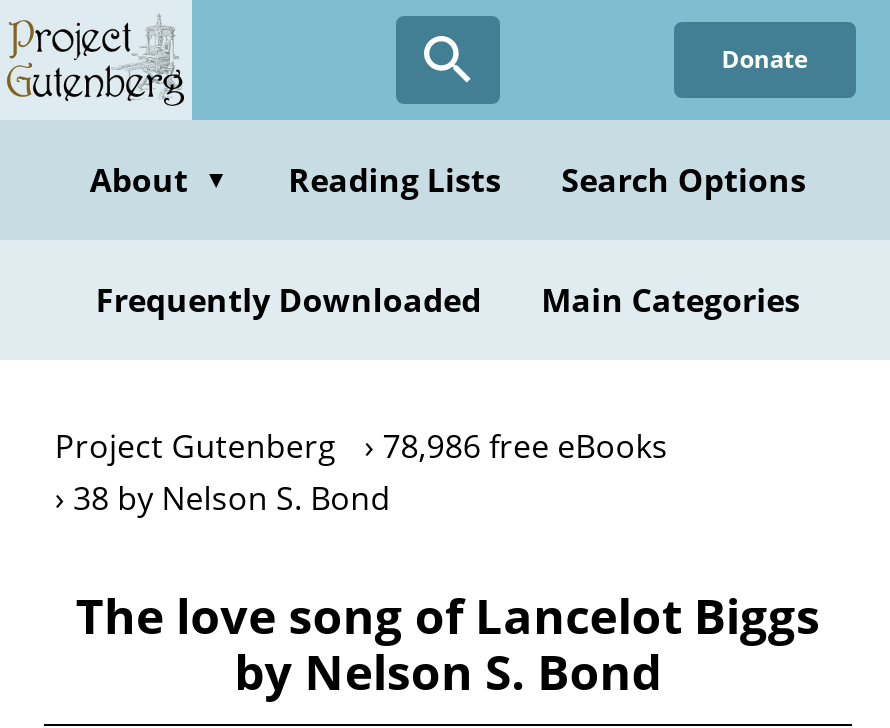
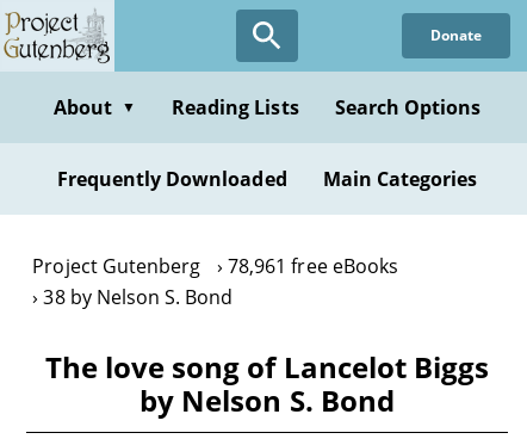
[55,424,668,468] Project Gutenberg 78,986 free eBooks -> [33,253,398,279] Project Gutenberg 78,961 free eBooks

